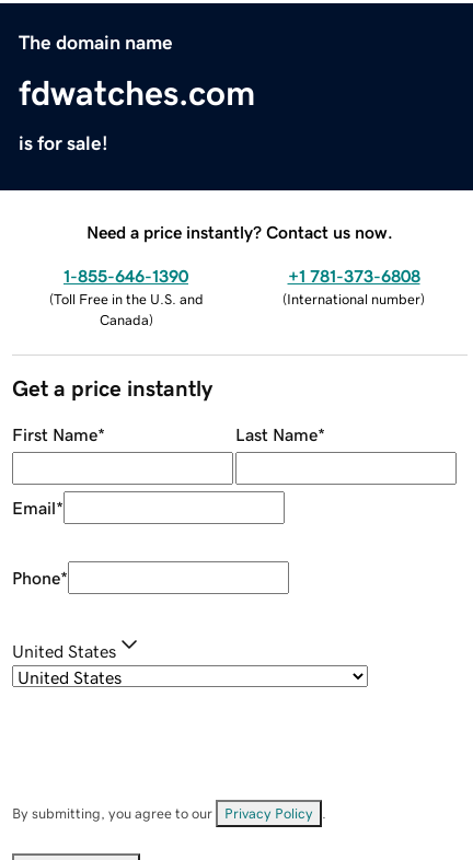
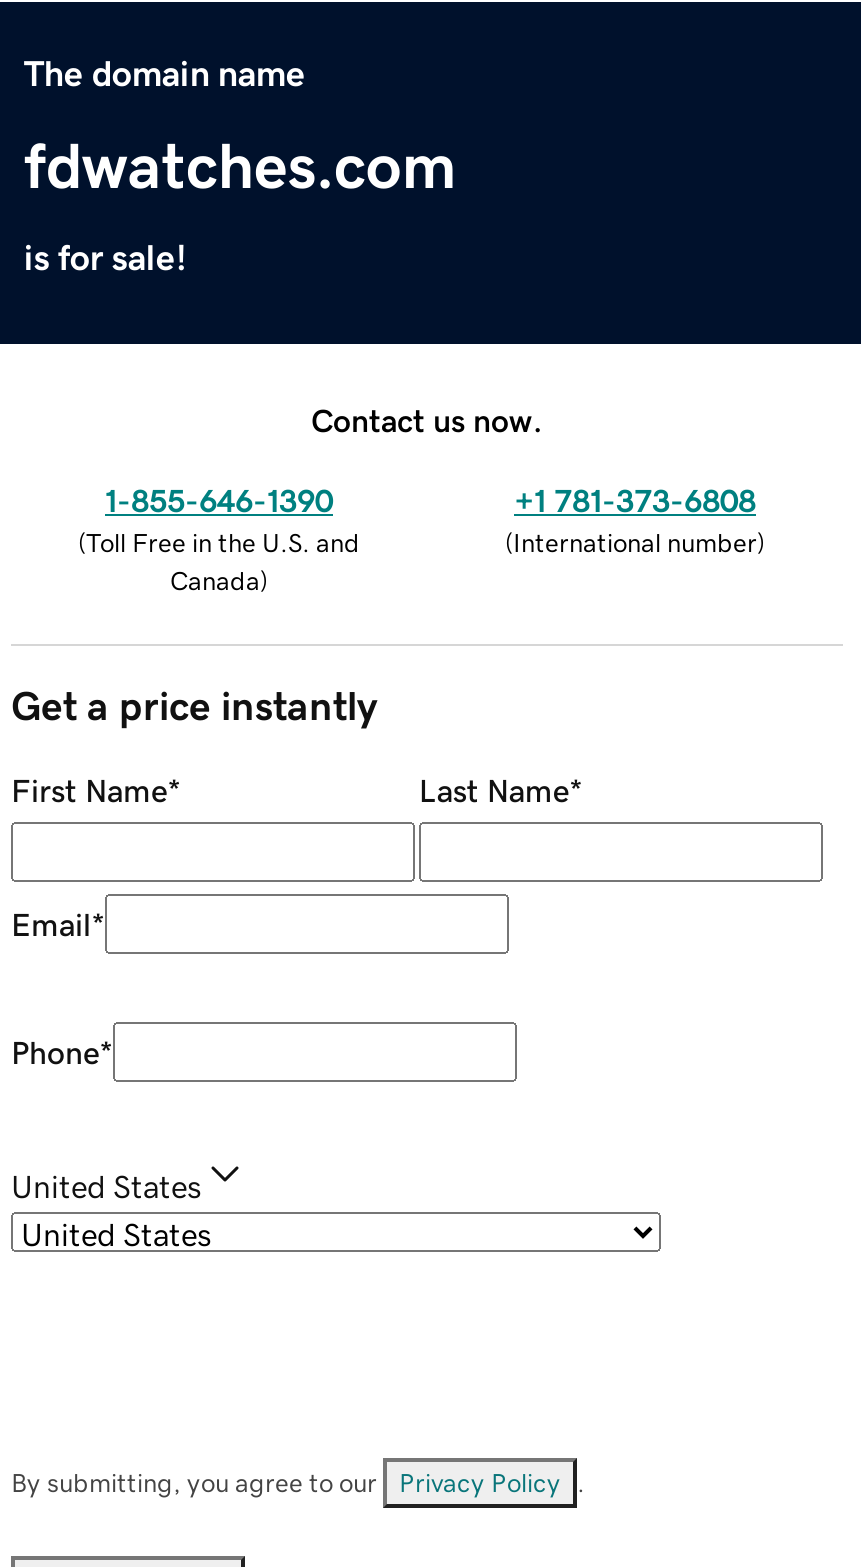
[86,223,393,240] Need a price instantly? Contact us now. -> [311,403,543,435] Contact us now.

